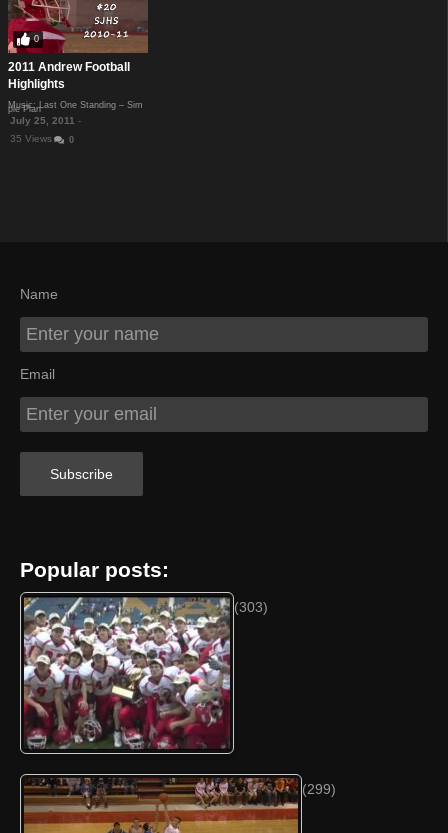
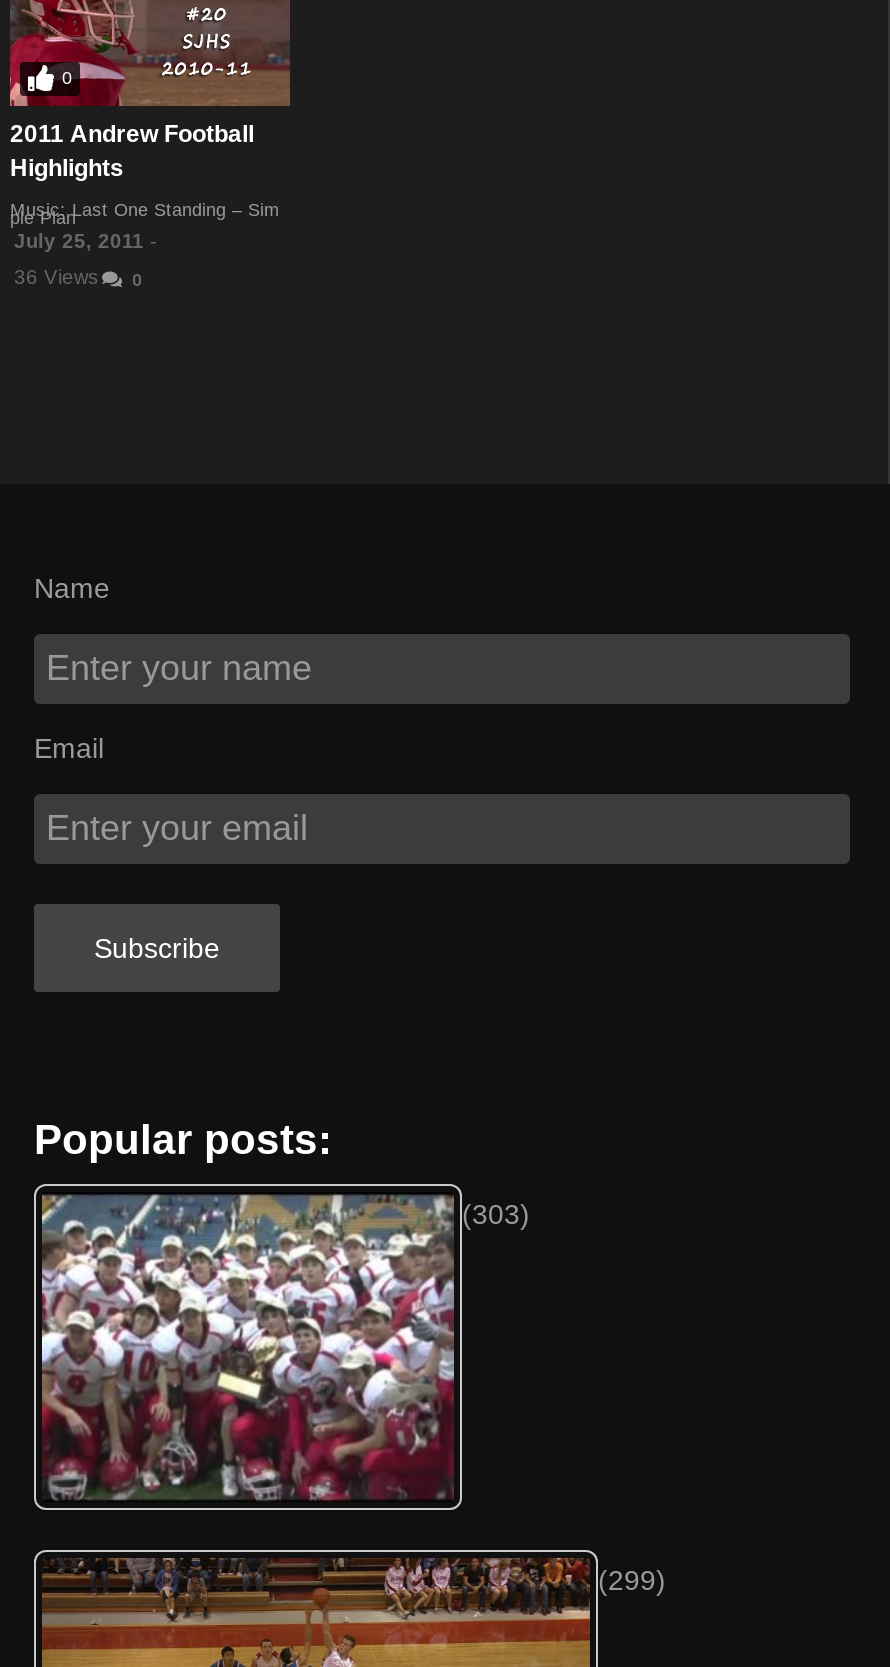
[10,133,22,144] 35 -> [14,266,38,288] 36

